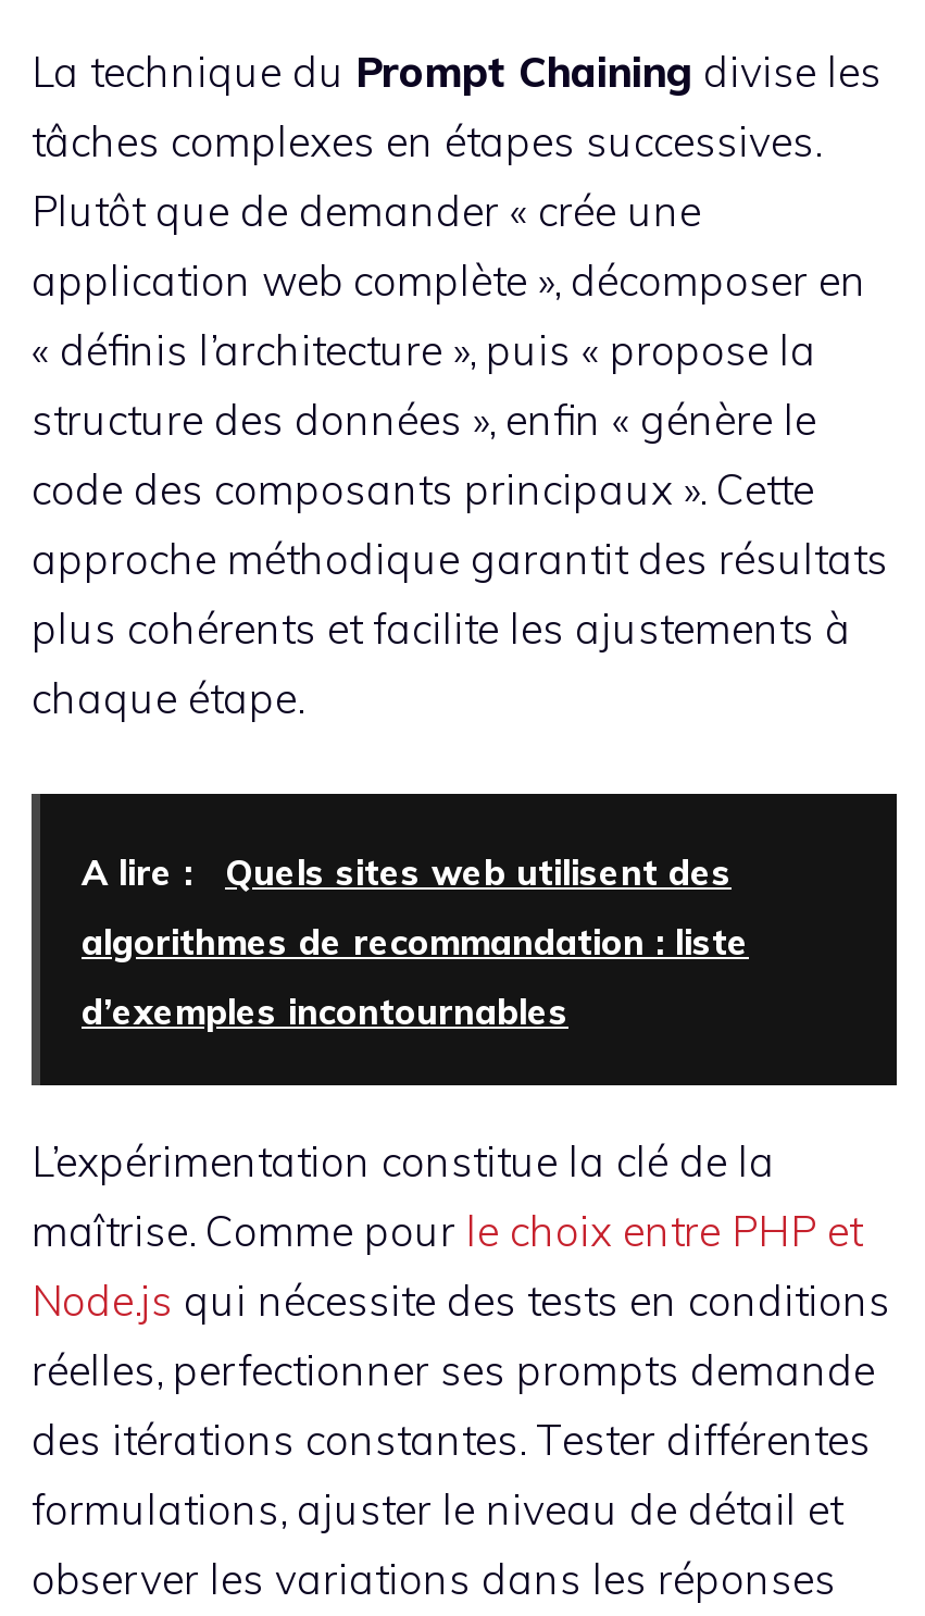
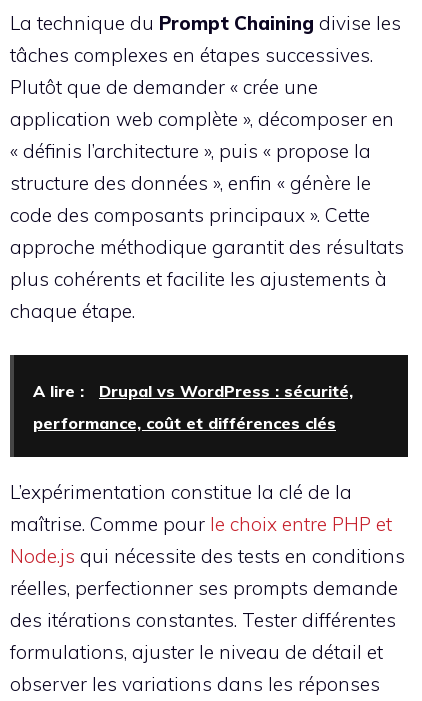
[82,851,749,1034] A lire : Quels sites web utilisent des | algorithmes de recommandation : liste | d’exemples incontournables -> [33,381,353,433] A lire : Drupal vs WordPress : sécurité, | performance, coût et différences clés

